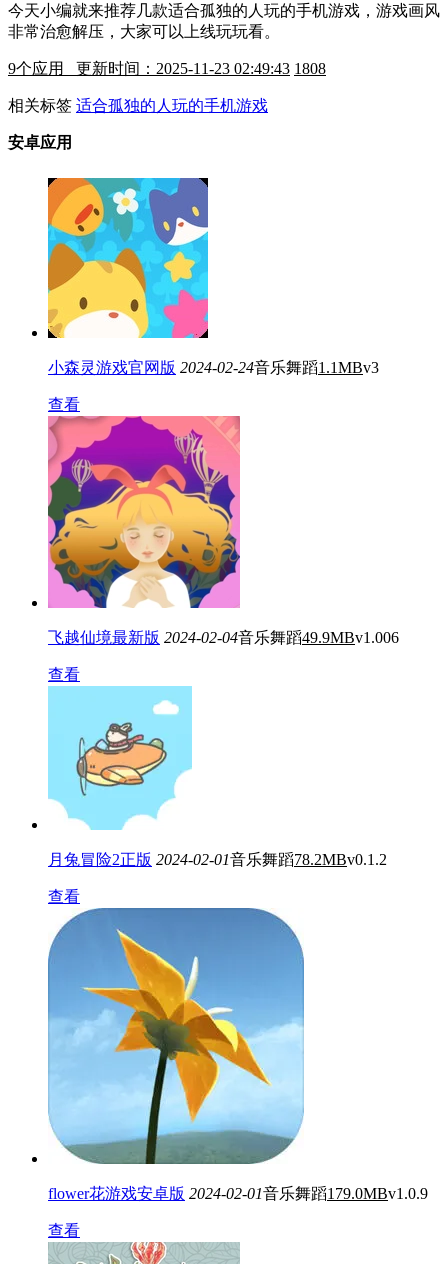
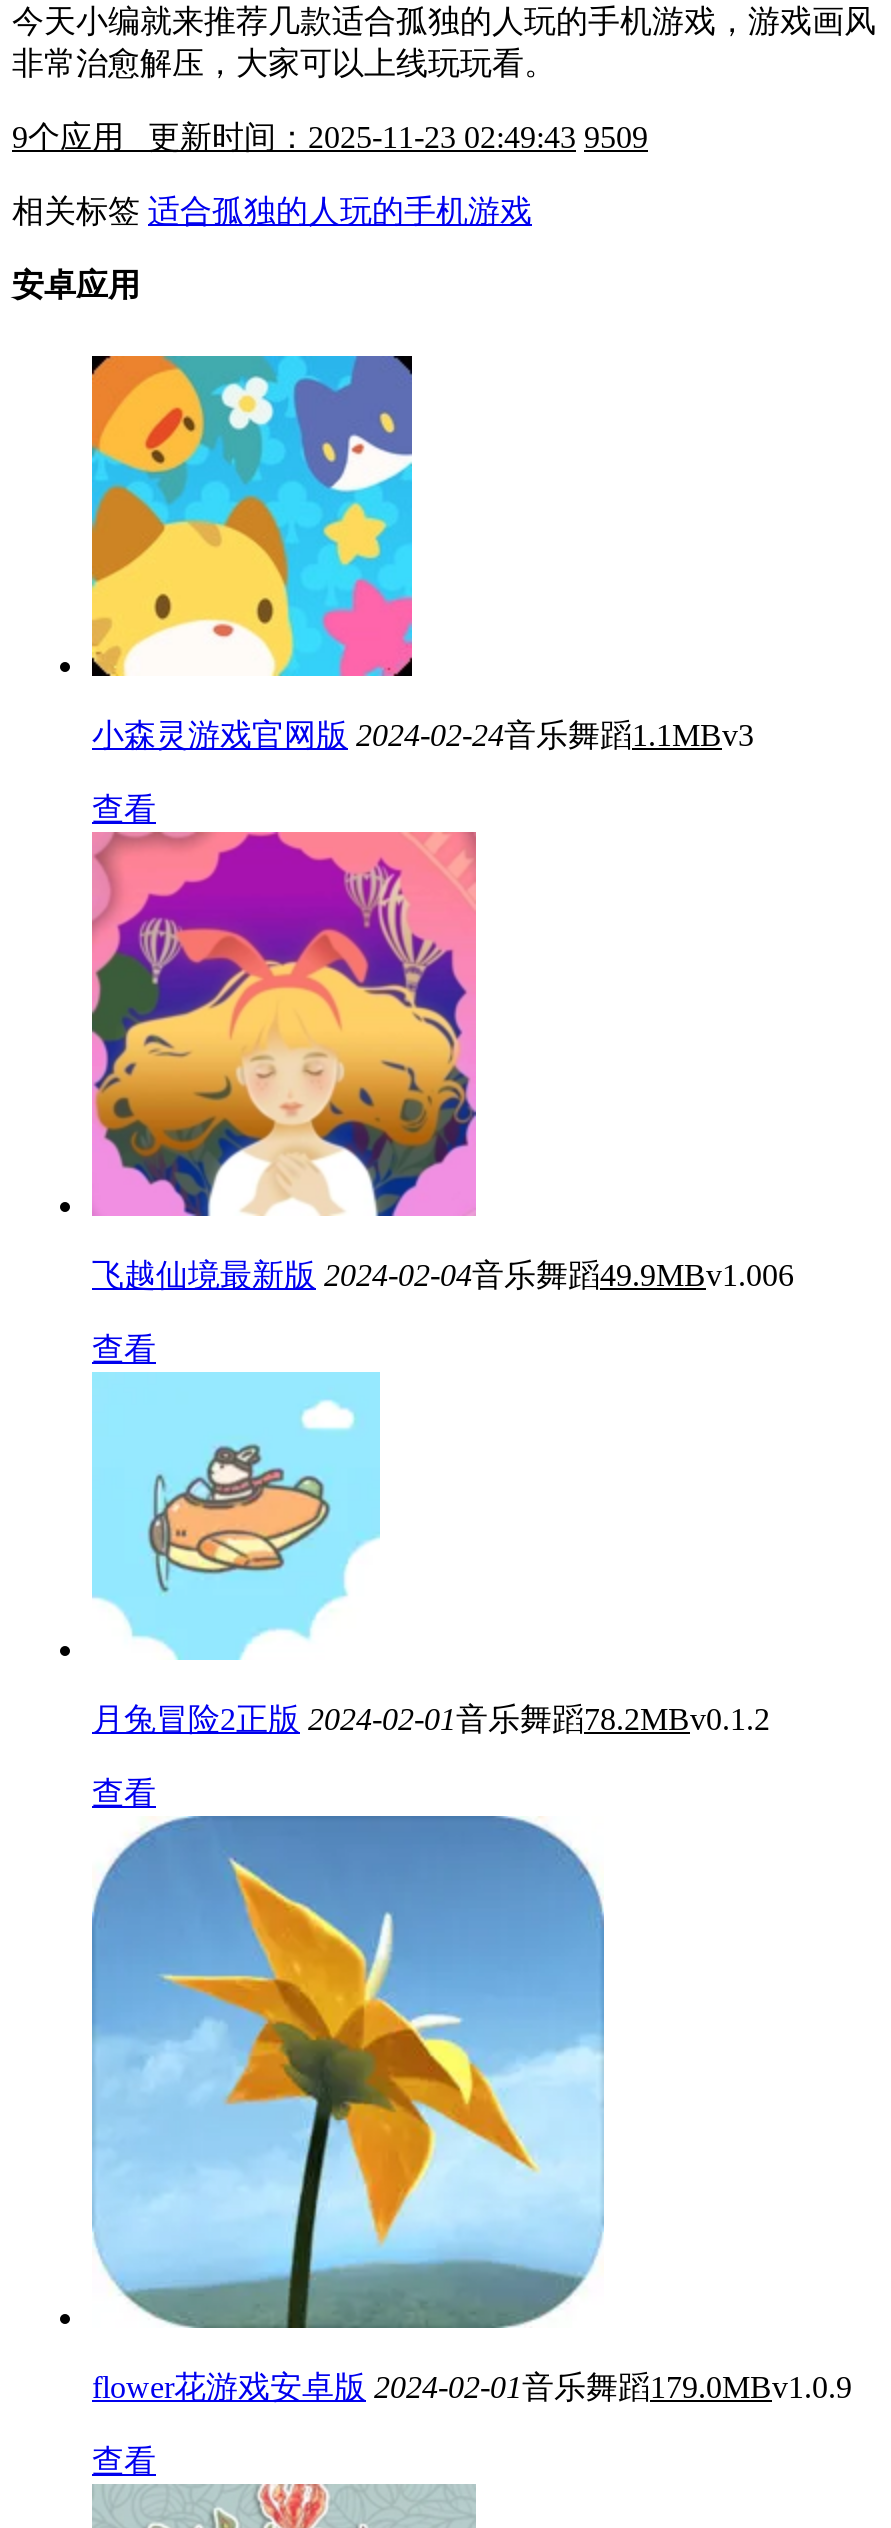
[8,60,326,77] 9个应用 更新时间：2025-11-23 02:49:43 1808 -> [12,120,648,154] 9个应用 更新时间：2025-11-23 02:49:43 9509

